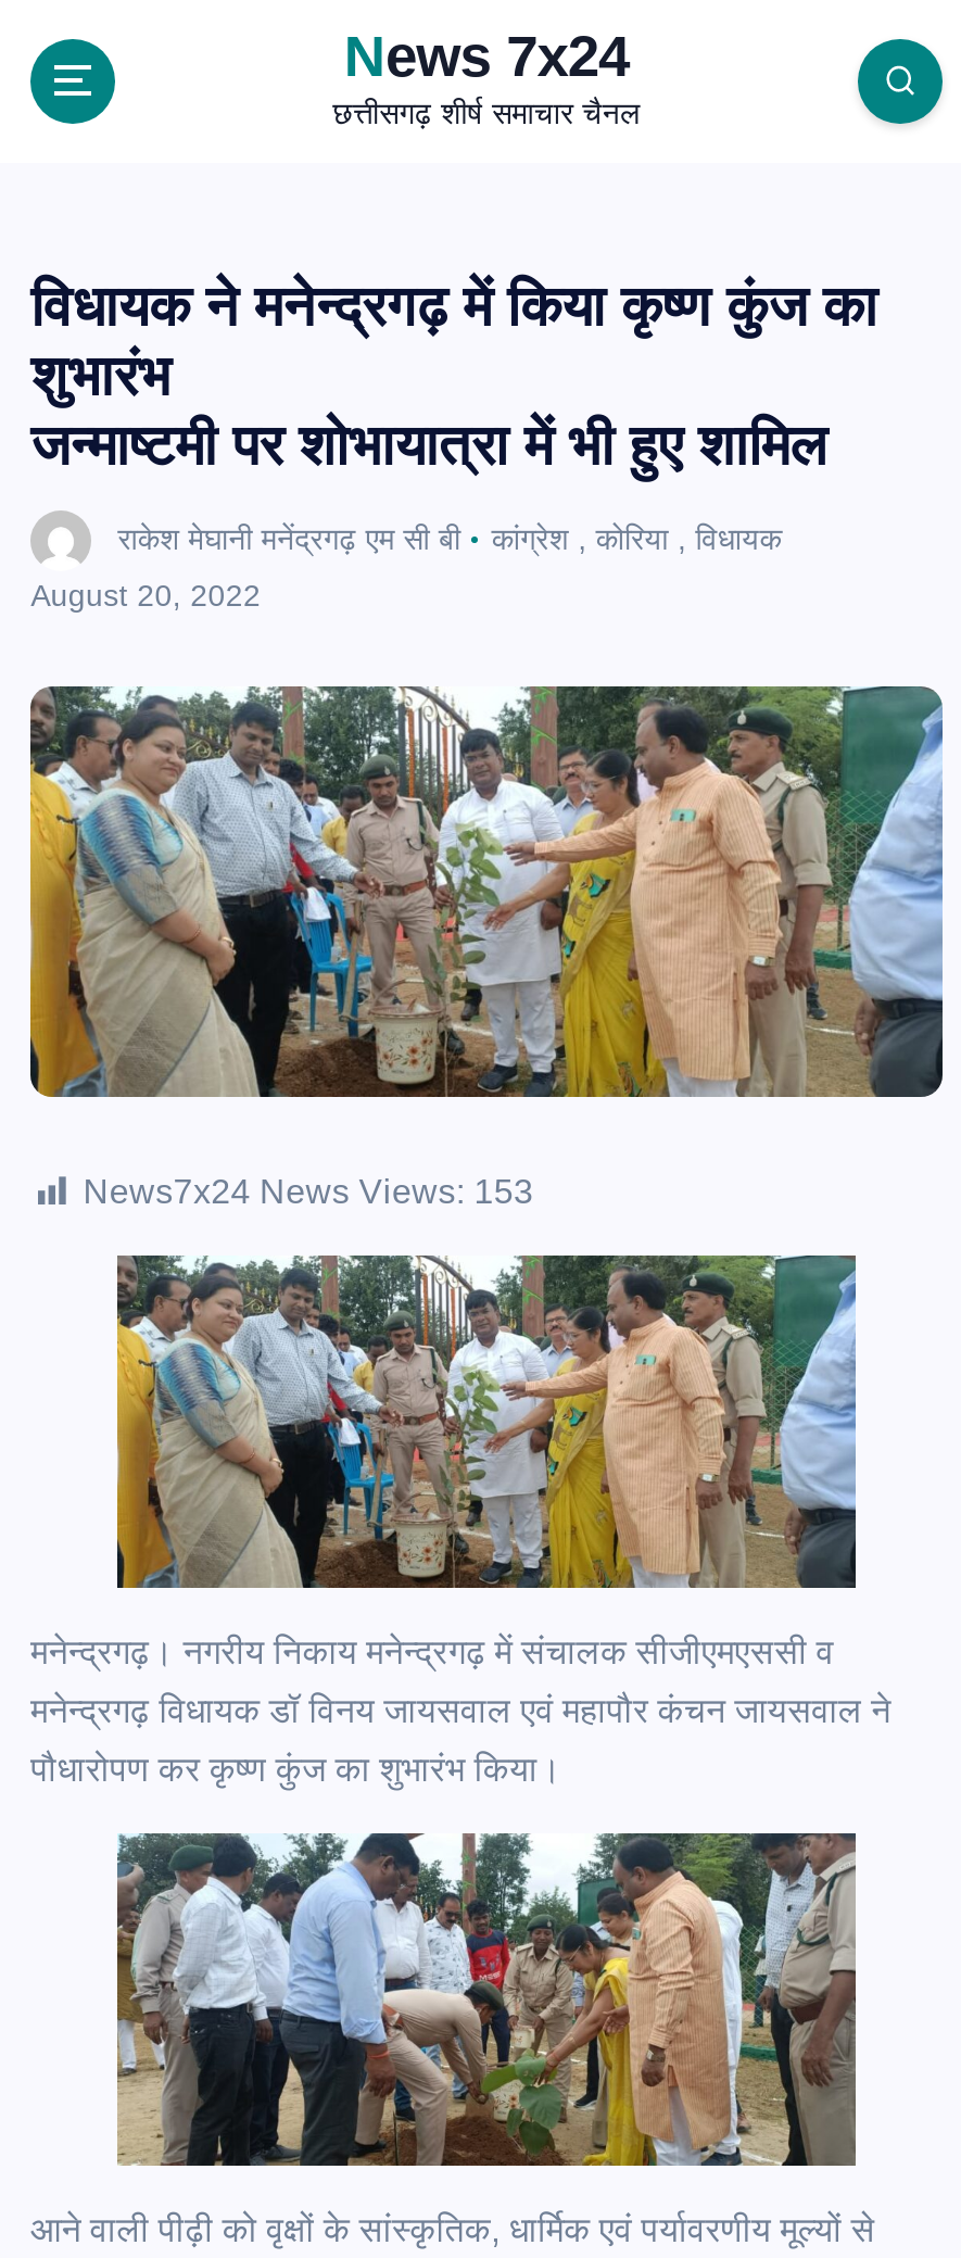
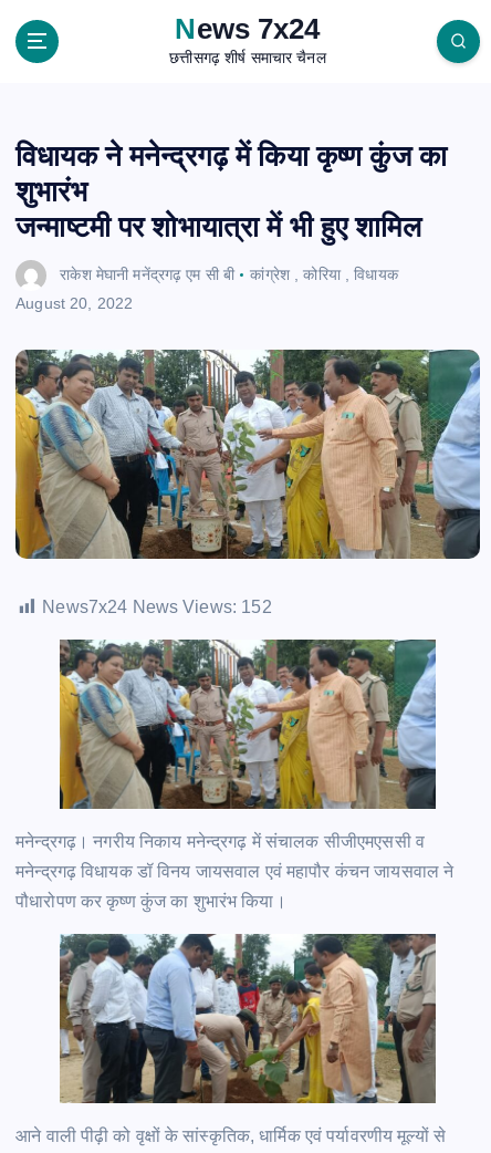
[83,1174,534,1211] News7x24 News Views: 153 -> [42,598,272,617] News7x24 News Views: 152

